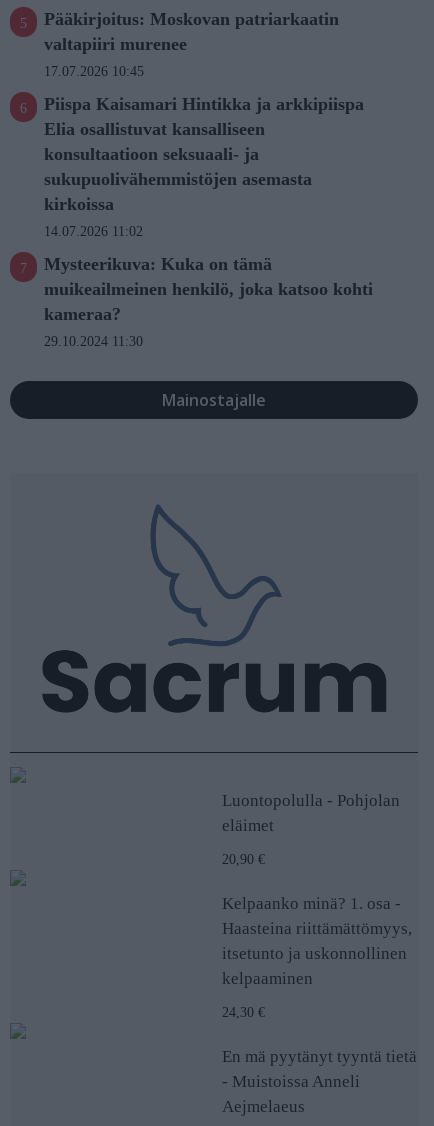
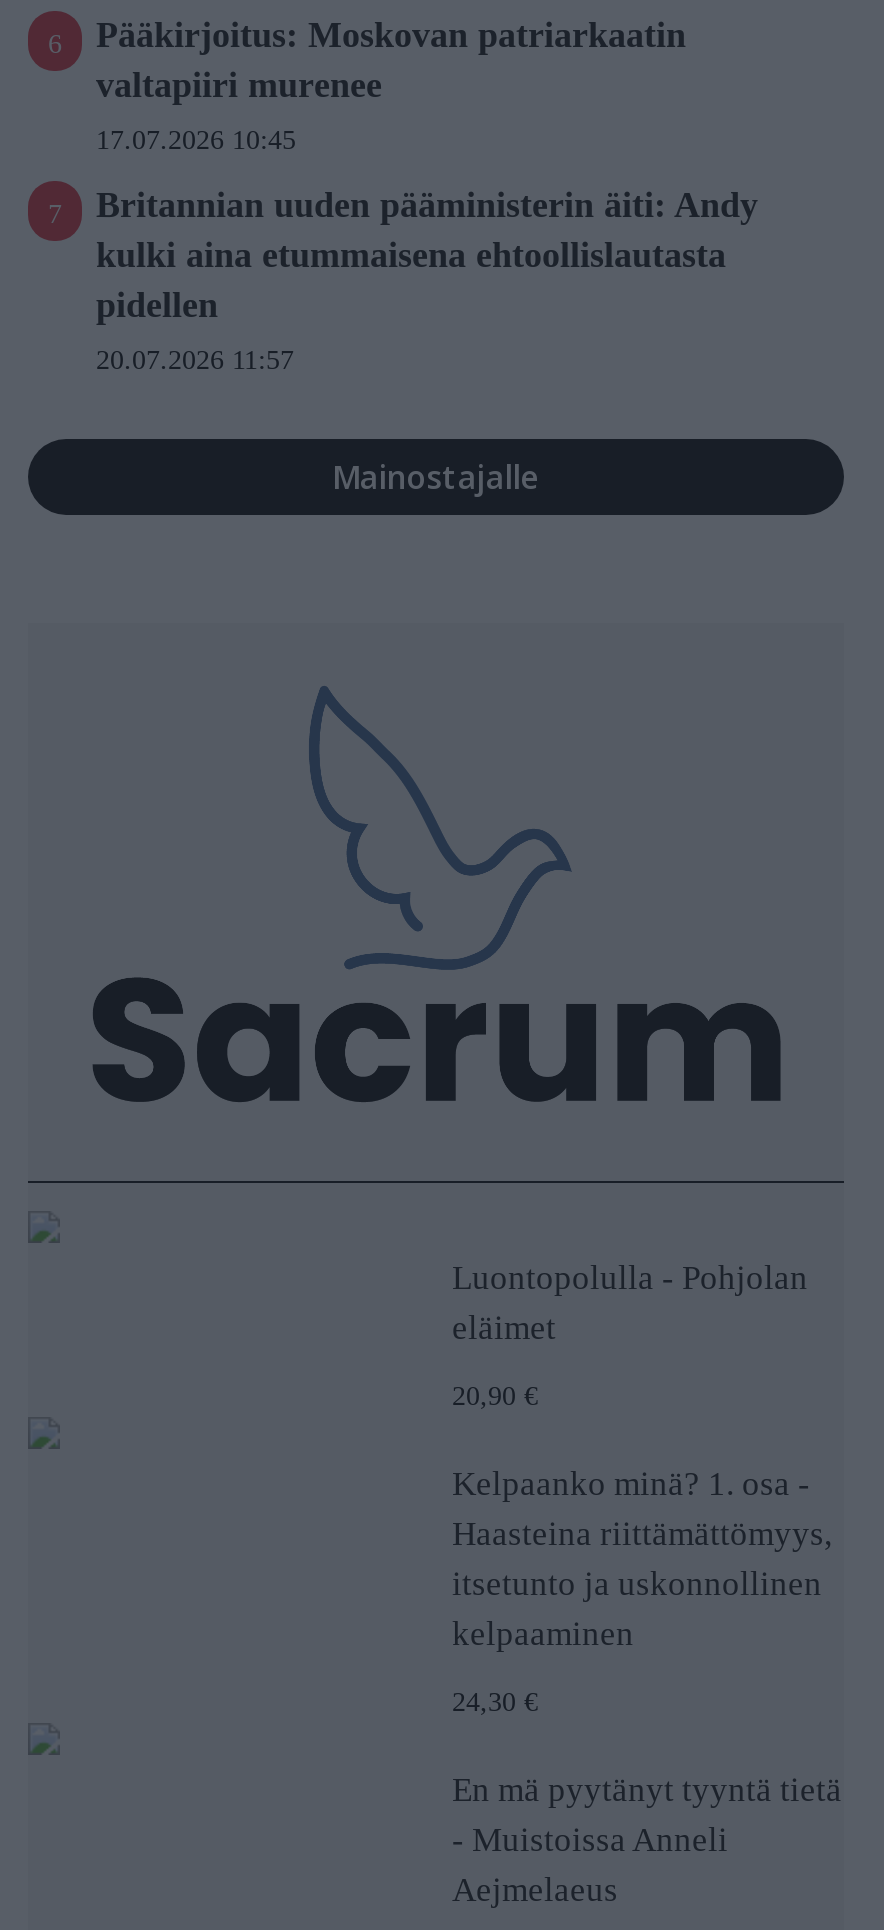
[44,94,373,349] Piispa Kaisamari Hintikka ja arkkipiispa | Elia osallistuvat kansalliseen | konsultaatioon seksuaali- ja | sukupuolivähemmistöjen asemasta | kirkoissa | 14.07.2026 11:02 | Mysteerikuva: Kuka on tämä | muikeailmeinen henkilö, joka katsoo kohti | kameraa? | 29.10.2024 11:30 -> [96,184,758,374] Britannian uuden pääministerin äiti: Andy | kulki aina etummaisena ehtoollislautasta | pidellen | 20.07.2026 11:57

